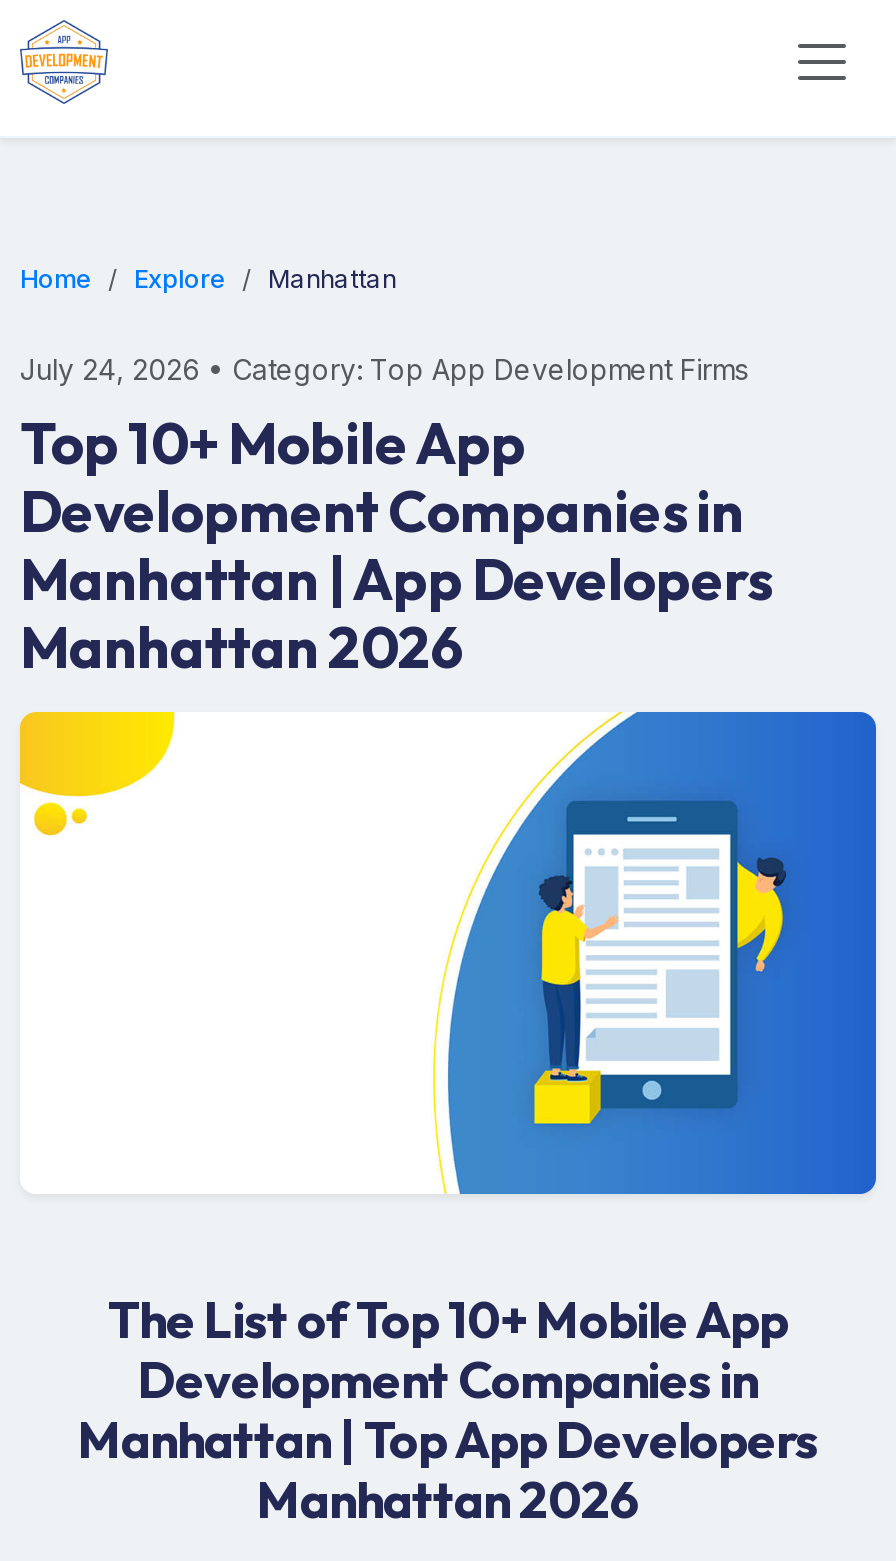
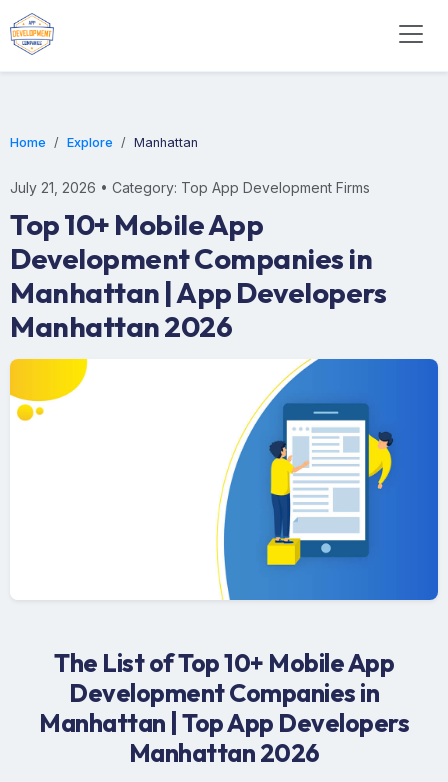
[20,352,748,386] July 24, 2026 • Category: Top App Development Firms -> [10,179,370,196] July 21, 2026 • Category: Top App Development Firms

